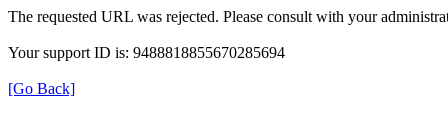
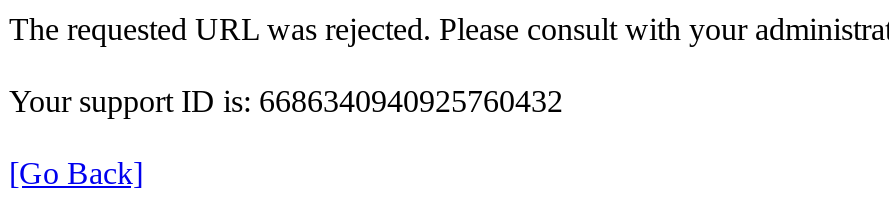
[8,44,285,61] Your support ID is: 9488818855670285694 -> [9,84,563,118] Your support ID is: 6686340940925760432

